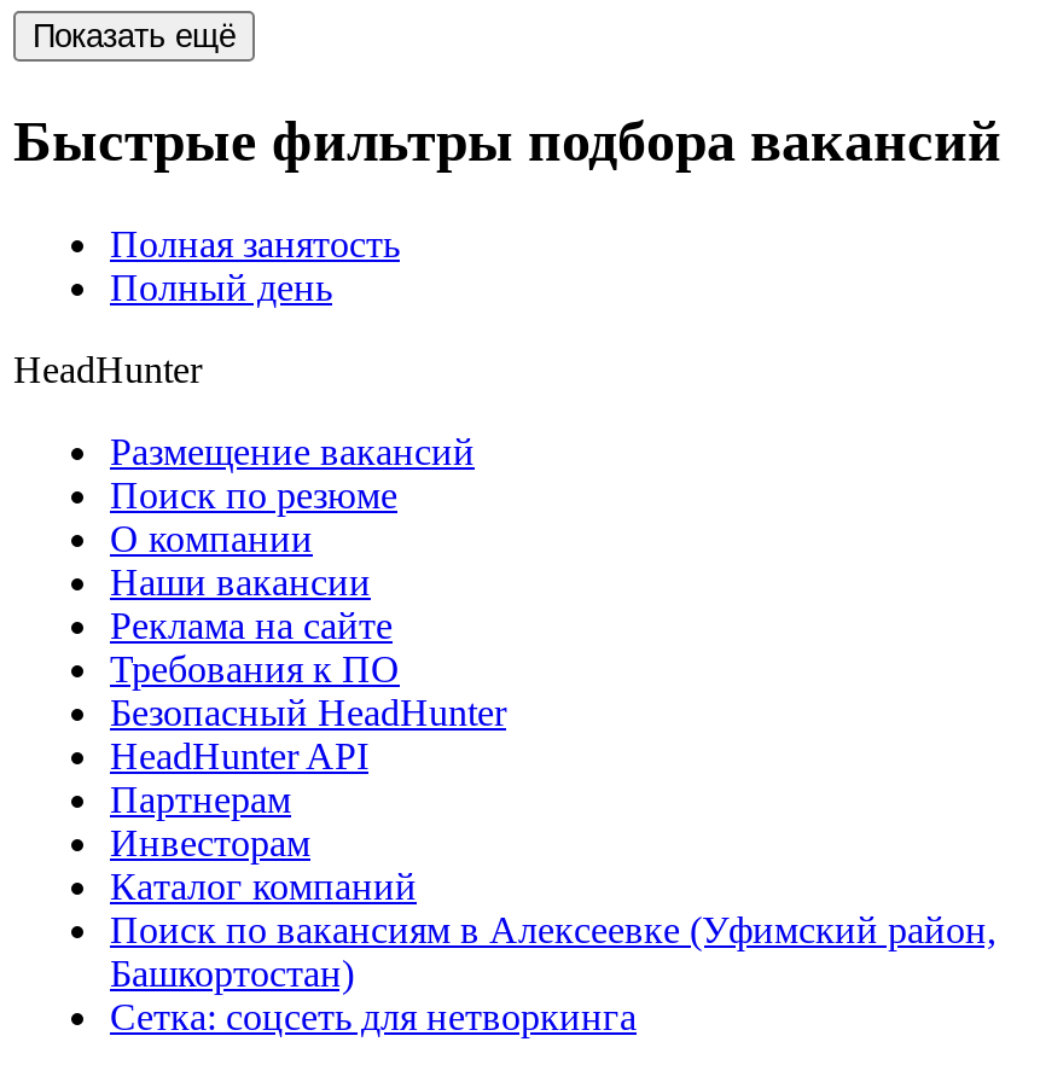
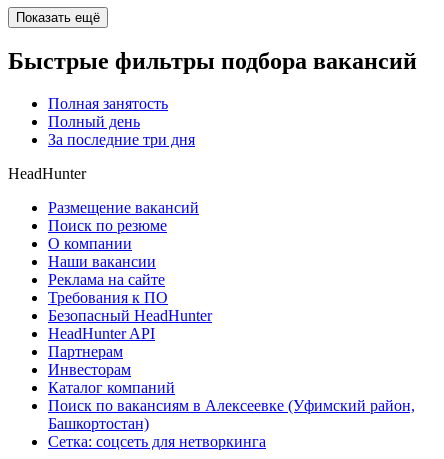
none -> [48,131,195,148] За последние три дня

